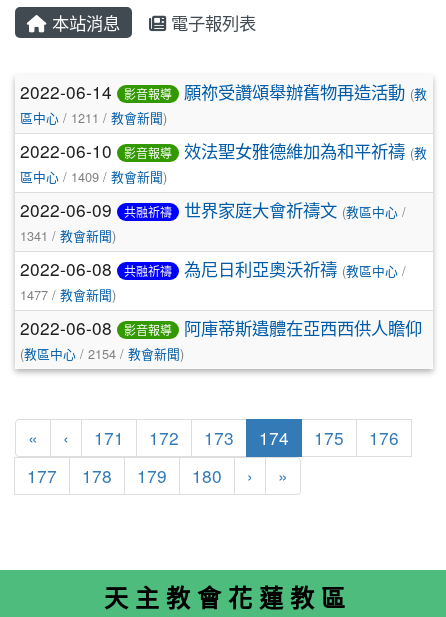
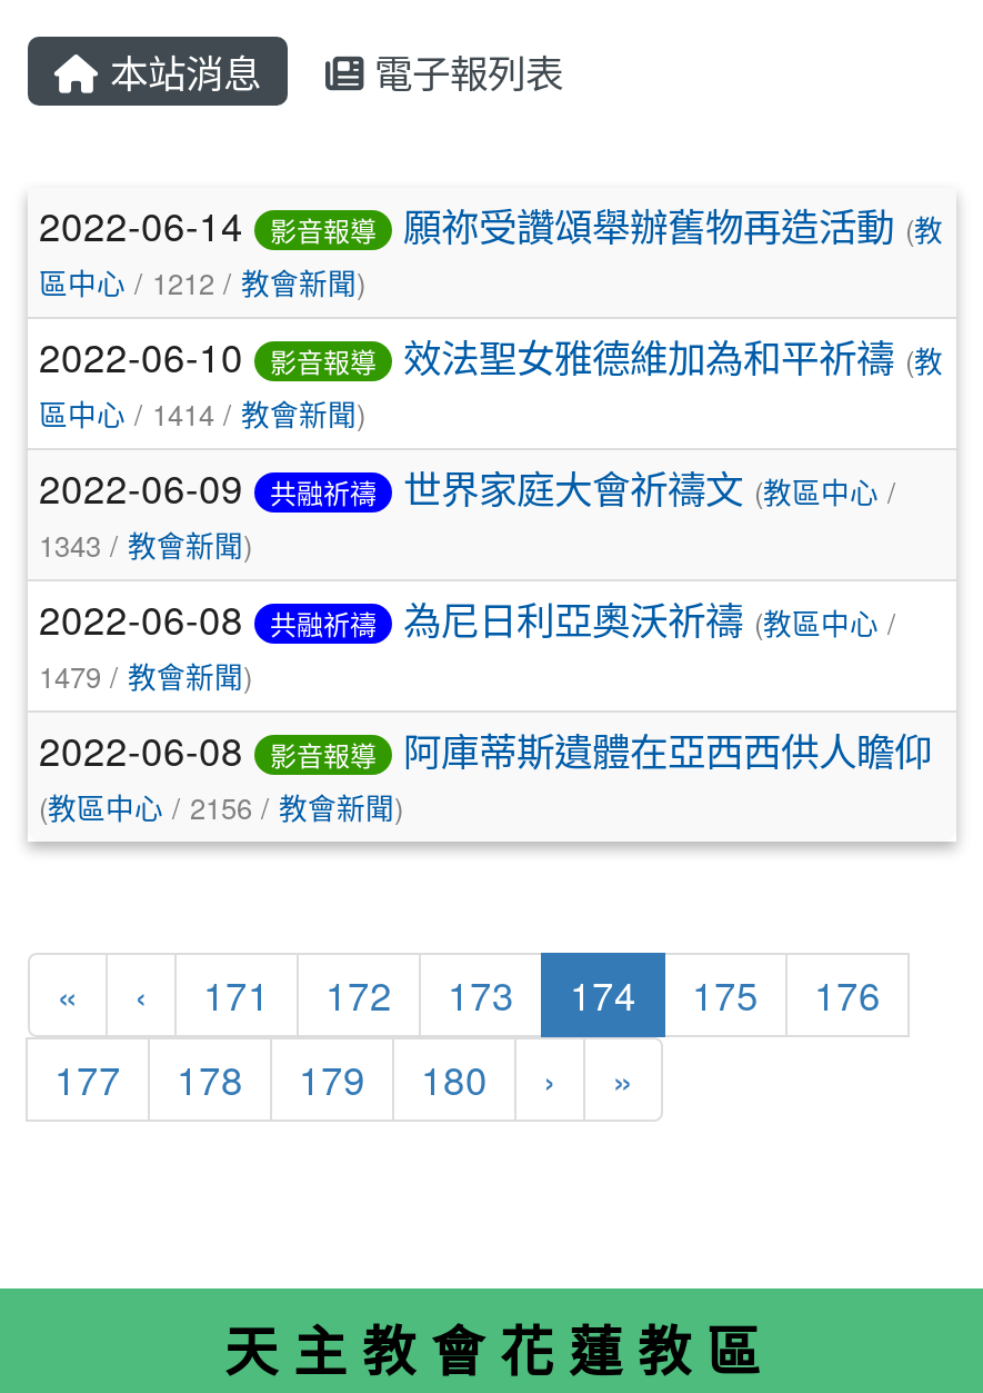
[20,108,167,127] 區中心/ 1211 /教會新聞) -> [39,261,365,304] 區中心/ 1212 /教會新聞)
[20,167,167,186] 區中心/ 1409 /教會新聞) -> [39,392,365,435] 區中心/ 1414 /教會新聞)
[20,226,116,245] 1341 /教會新聞) -> [39,524,252,566] 1343 /教會新聞)
[20,285,116,304] 1477 /教會新聞) -> [39,655,252,697] 1479 /教會新聞)
[20,344,184,363] (教區中心/ 2154 /教會新聞) -> [39,786,403,828] (教區中心/ 2156 /教會新聞)

